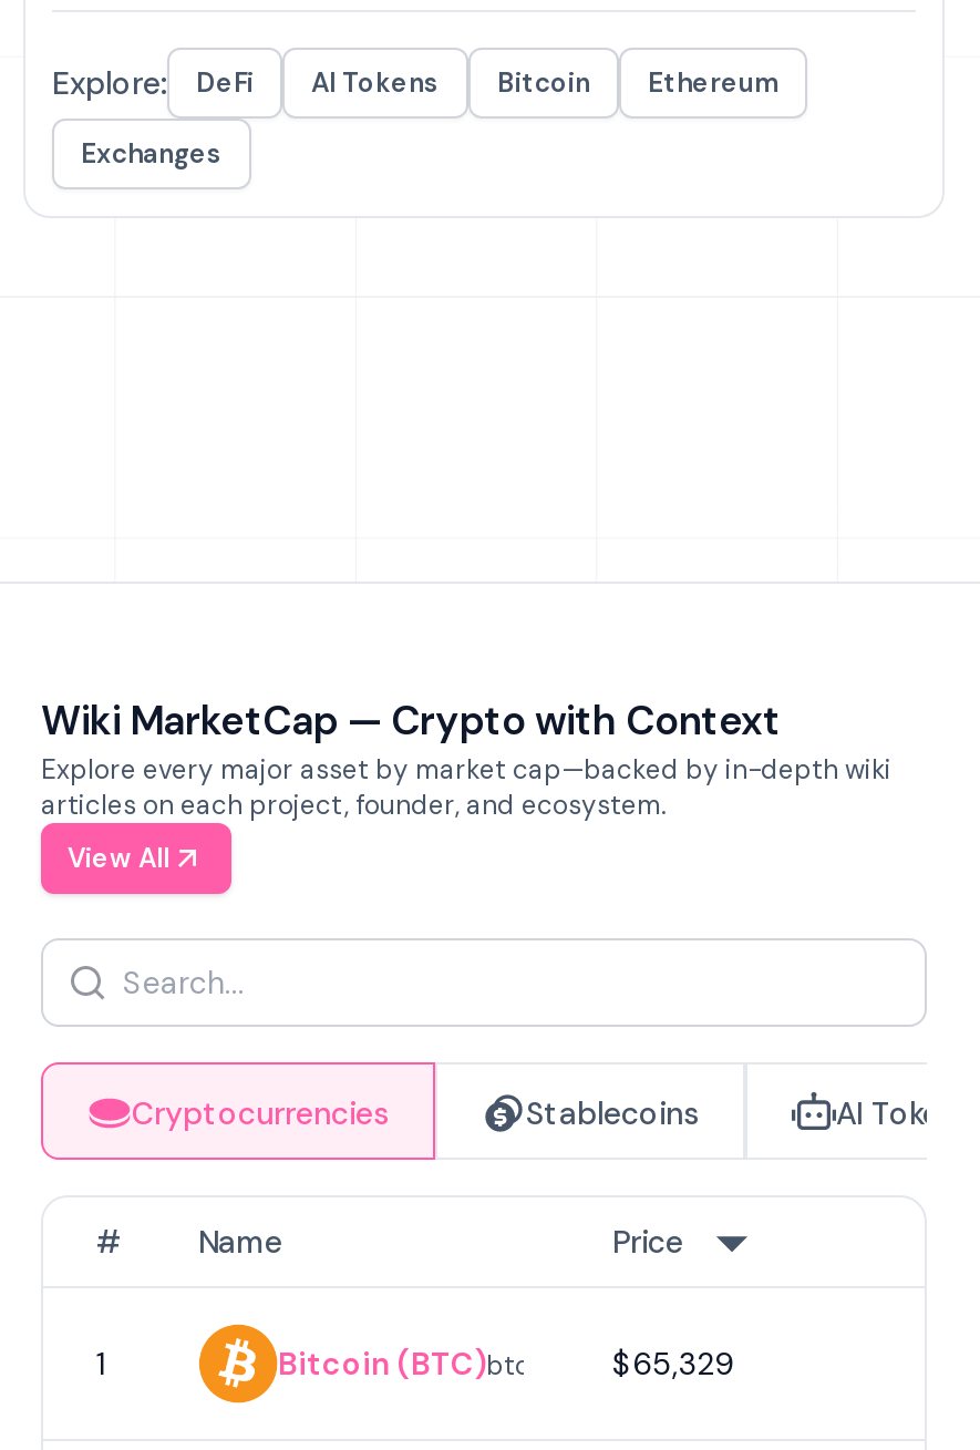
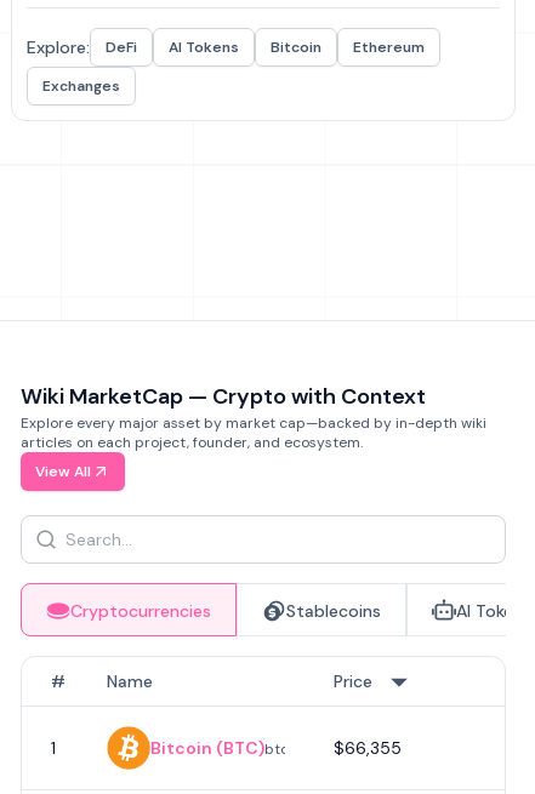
[612,1344,734,1384] $65,329 -> [334,737,402,759] $66,355

